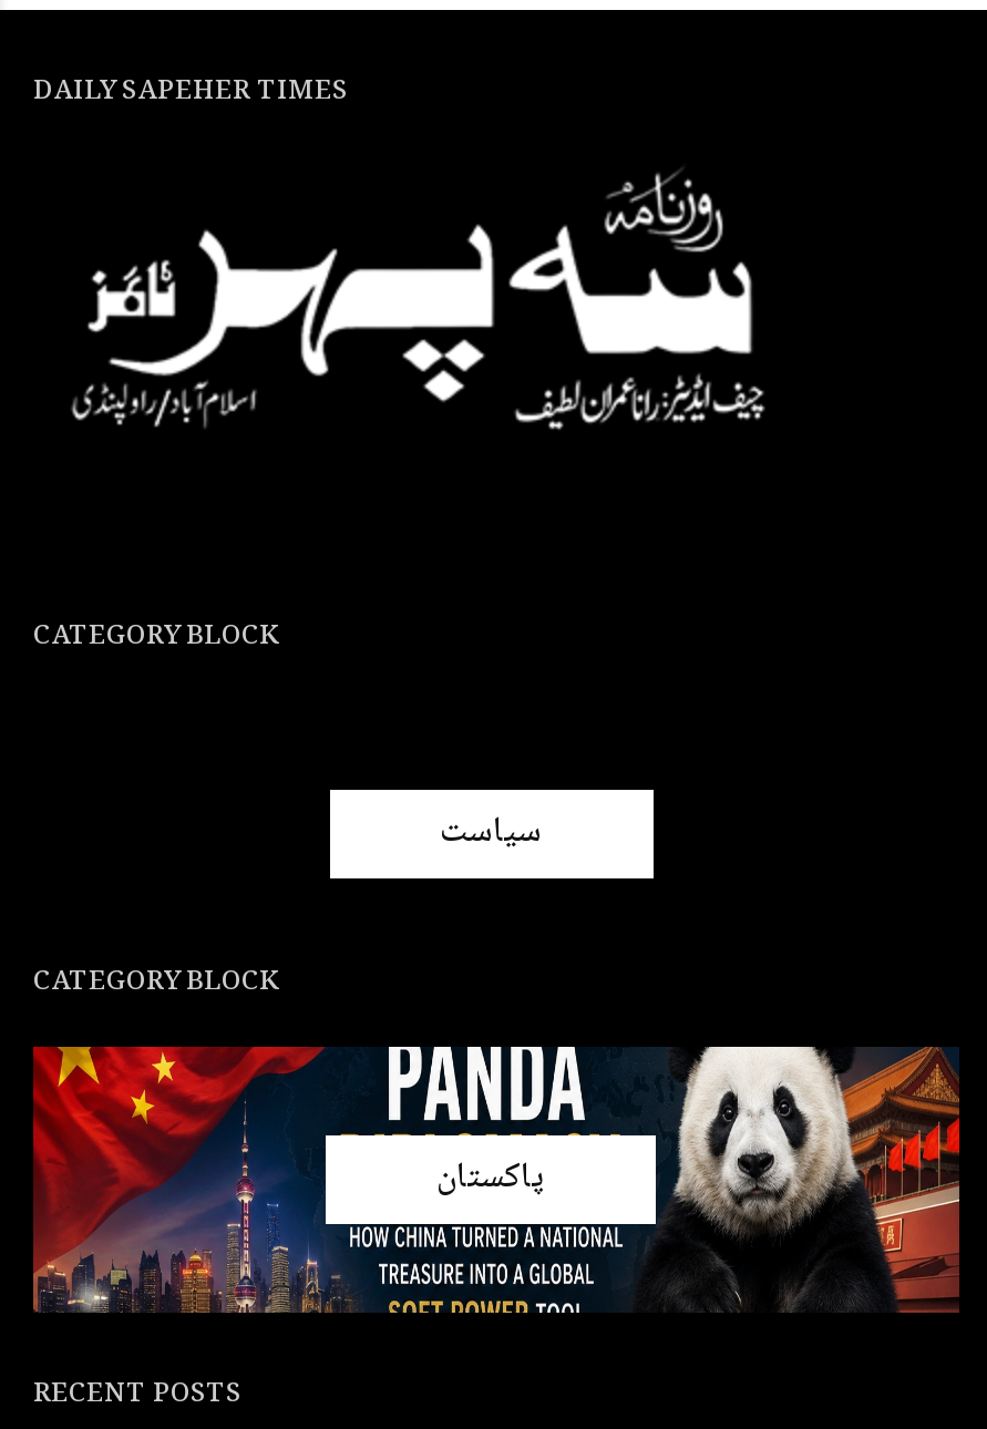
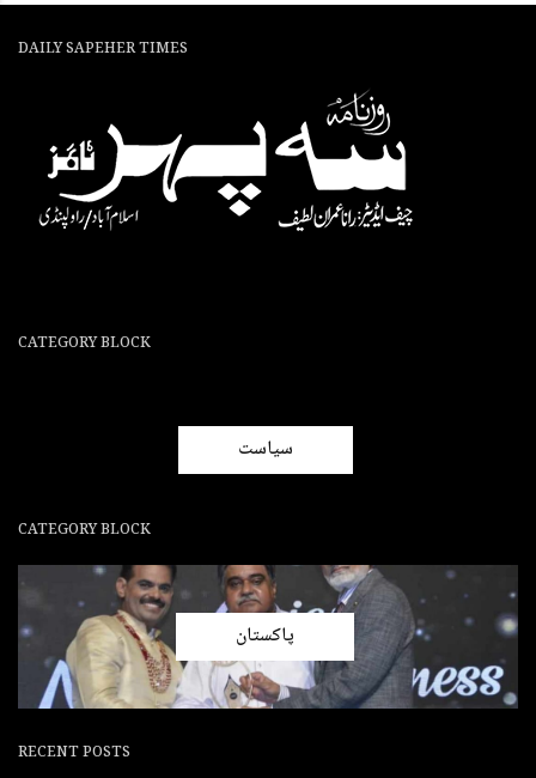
[31,1045,962,1315] [image] -> [18,564,518,710] [image]

